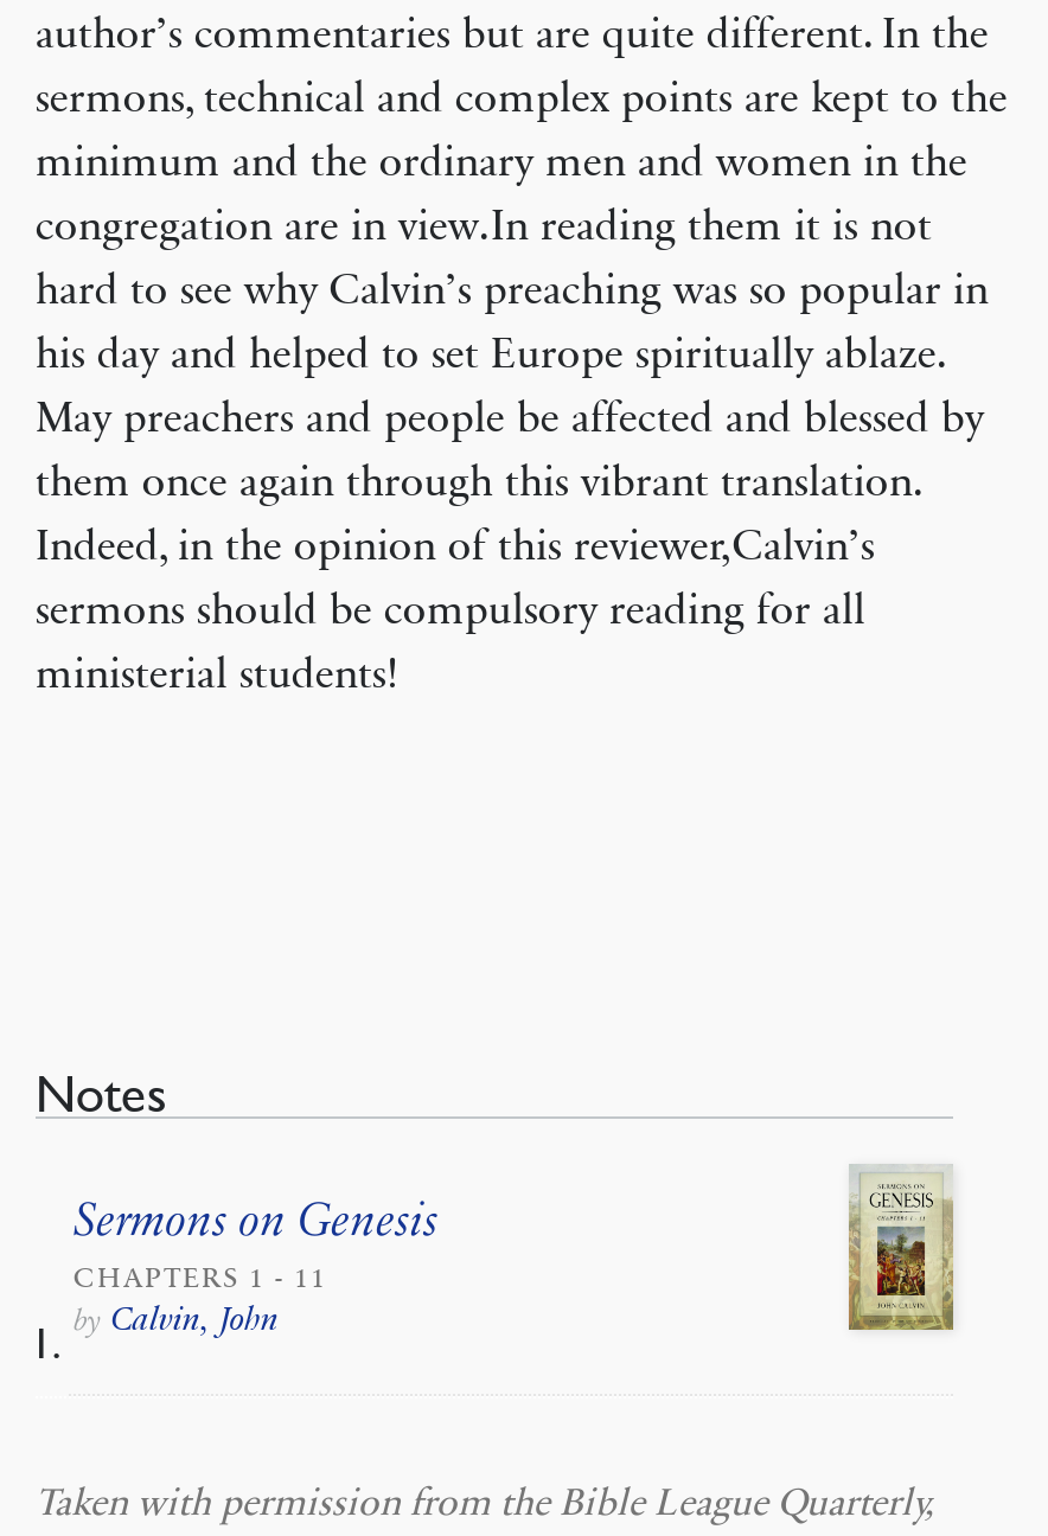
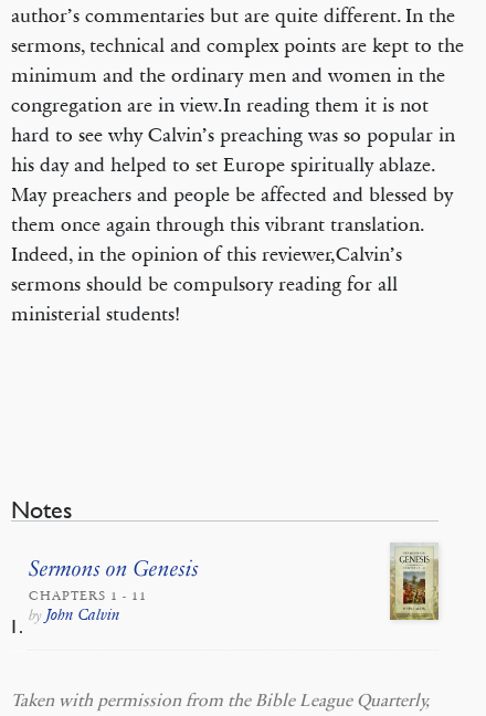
[73,1299,280,1339] by Calvin, John -> [29,606,120,624] by John Calvin

